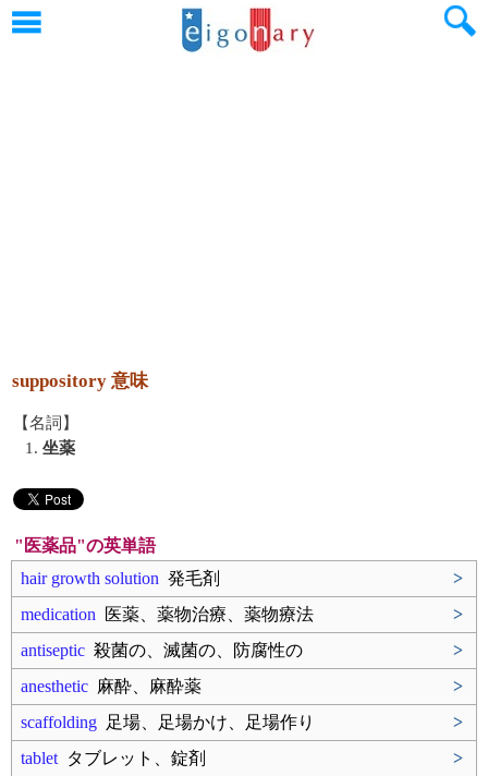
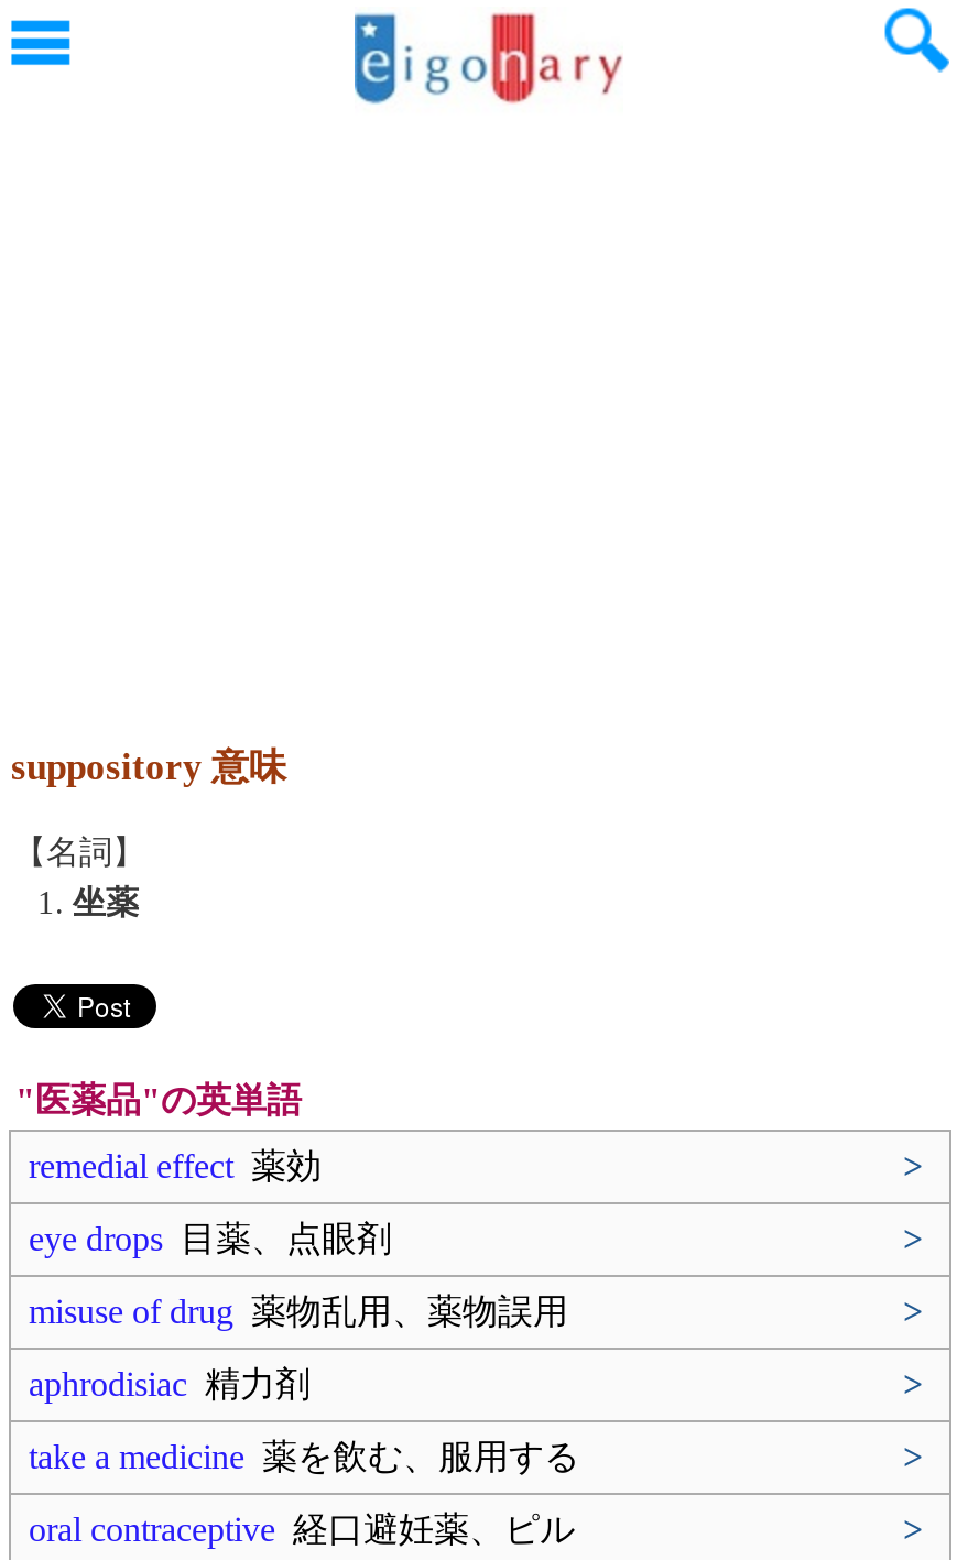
[21,569,220,587] hair growth solution発毛剤 -> [29,1147,322,1185] remedial effect薬効
[21,605,314,623] medication医薬、薬物治療、薬物療法 -> [29,1220,392,1257] eye drops目薬、点眼剤
[21,641,303,659] antiseptic殺菌の、滅菌の、防腐性の -> [29,1292,568,1330] misuse of drug薬物乱用、薬物誤用
[21,677,202,695] anesthetic麻酔、麻酔薬 -> [29,1365,311,1403] aphrodisiac精力剤
[21,713,315,731] scaffolding足場、足場かけ、足場作り -> [29,1438,579,1475] take a medicine薬を飲む、服用する
[21,749,206,767] tabletタブレット、錠剤 -> [29,1510,575,1548] oral contraceptive経口避妊薬、ピル

